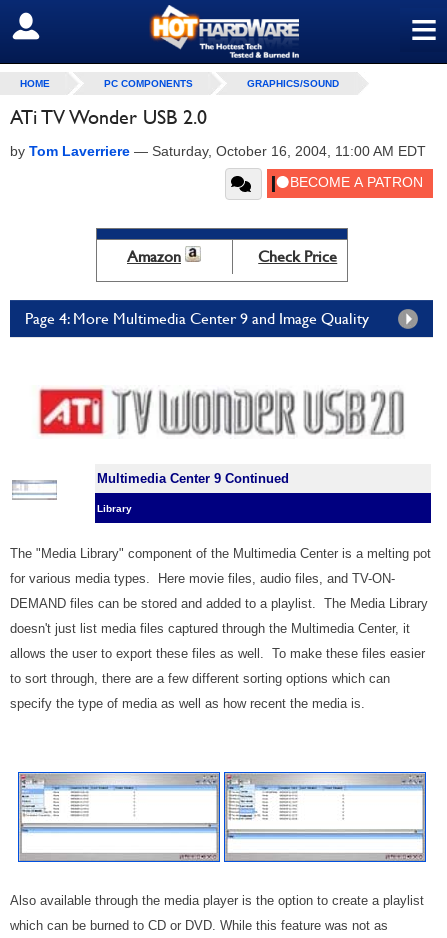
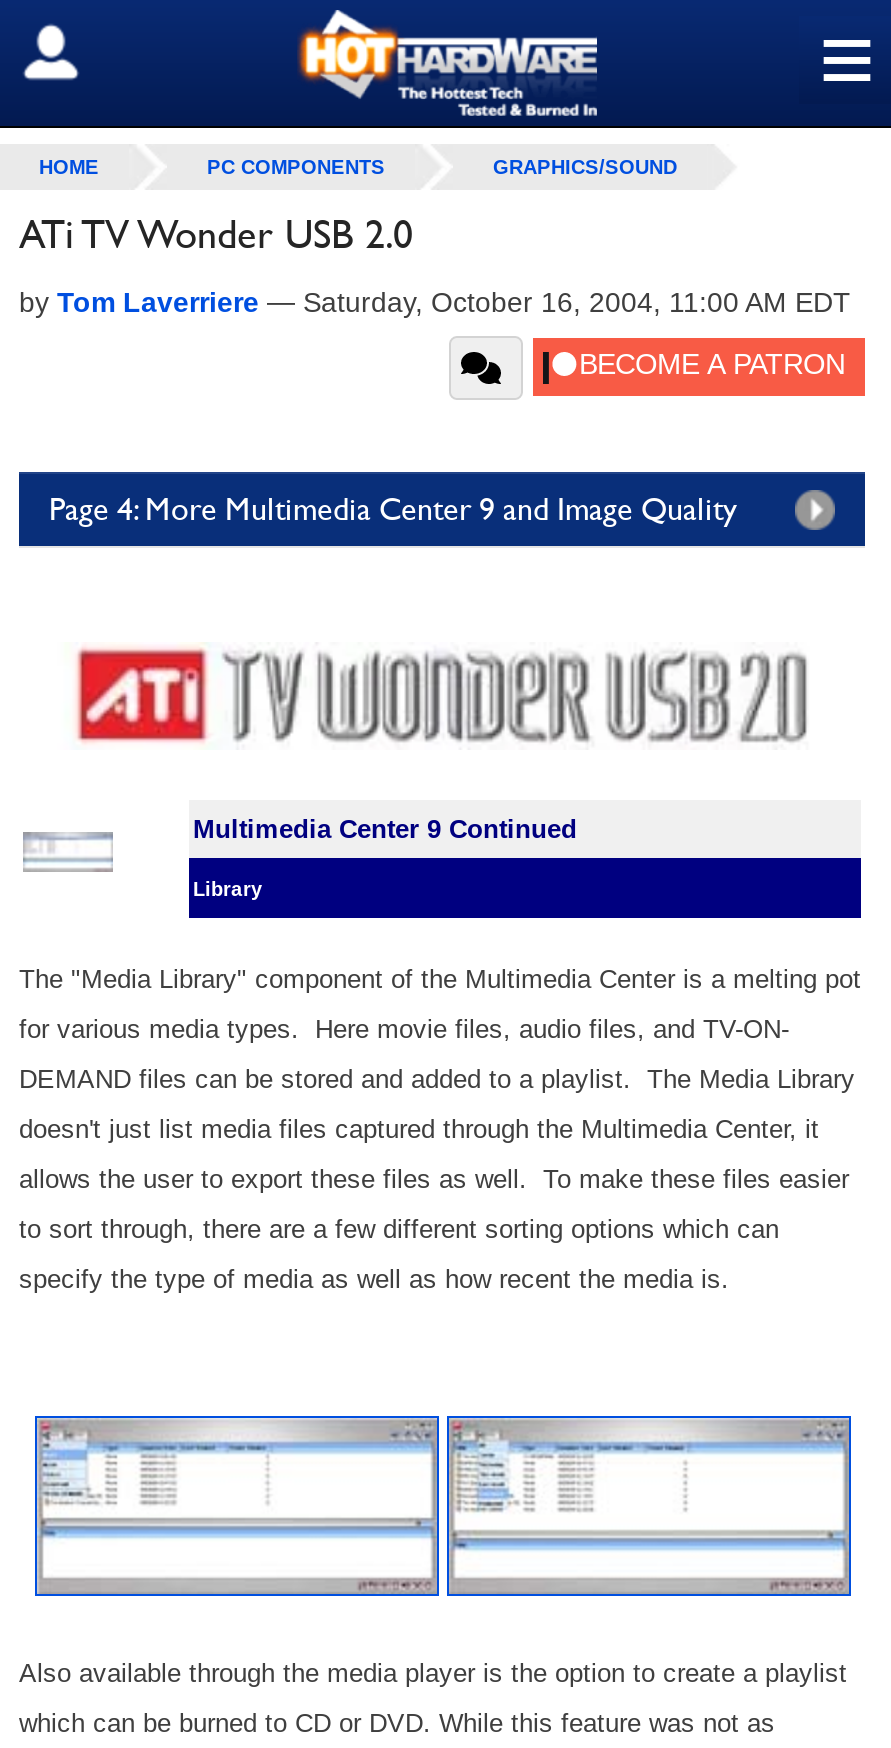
[127,247,337,266] Amazon | Check Price -> none

